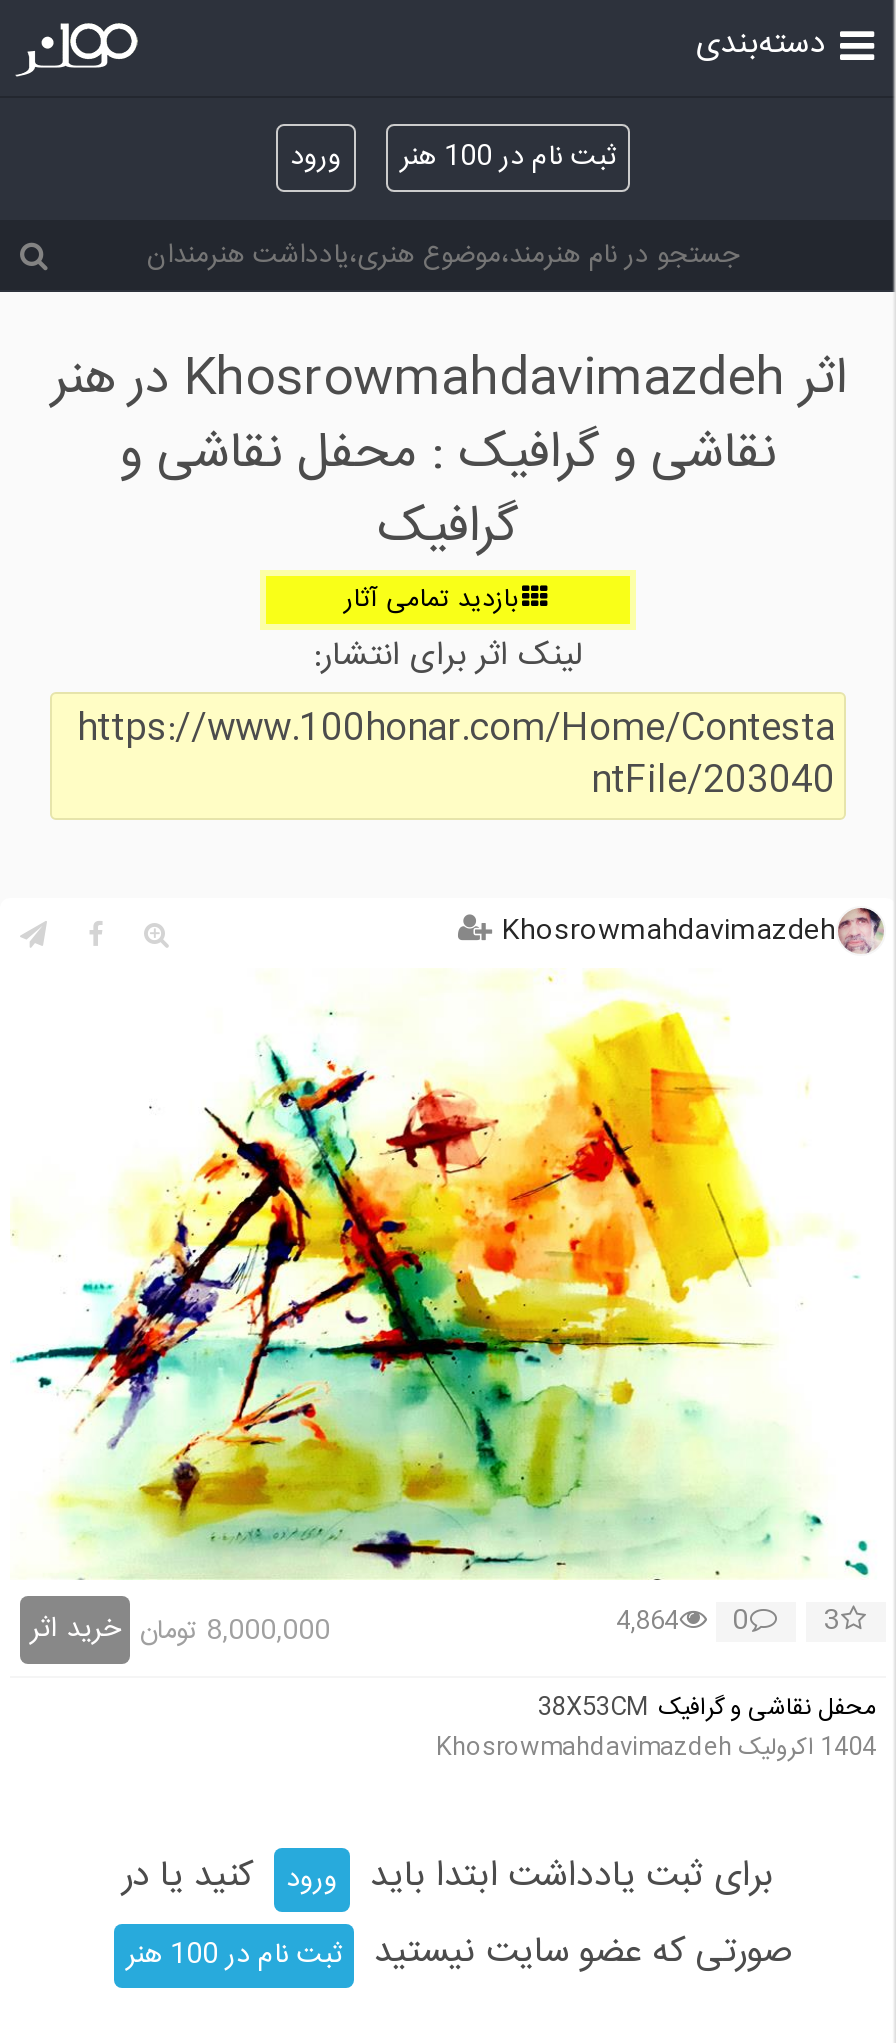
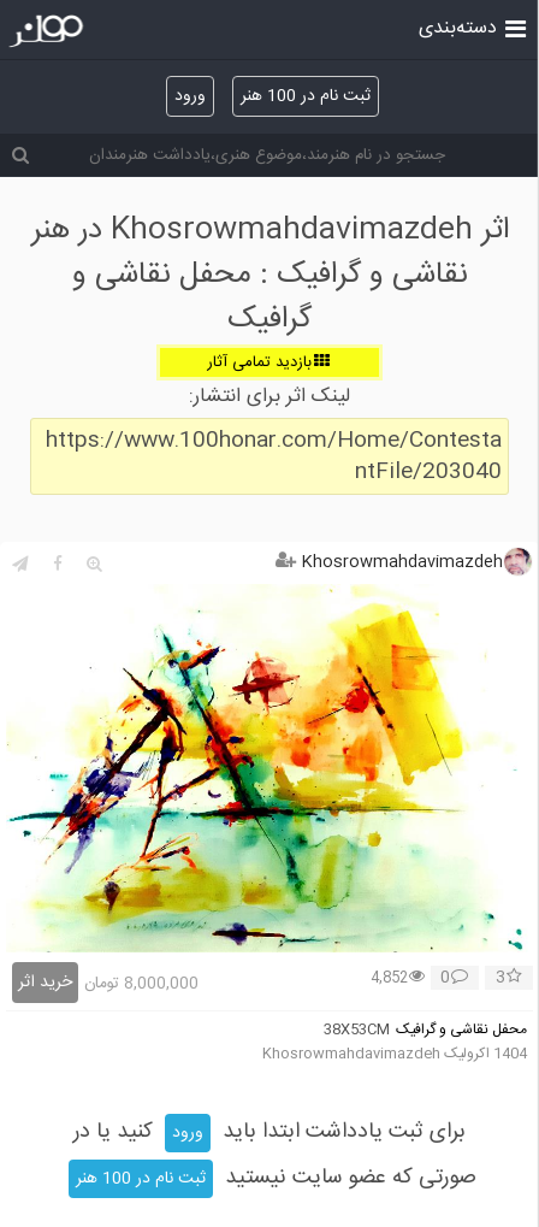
[616,1601,839,1645] 4,864 0 3 -> [371,965,505,992] 4,852 0 3

